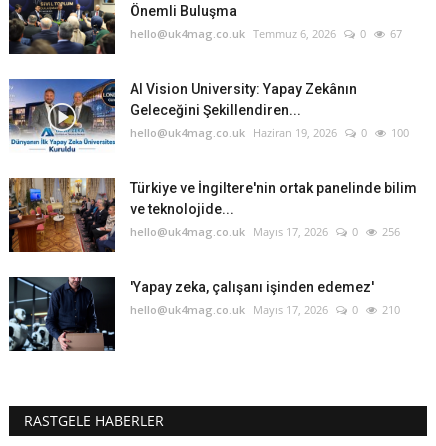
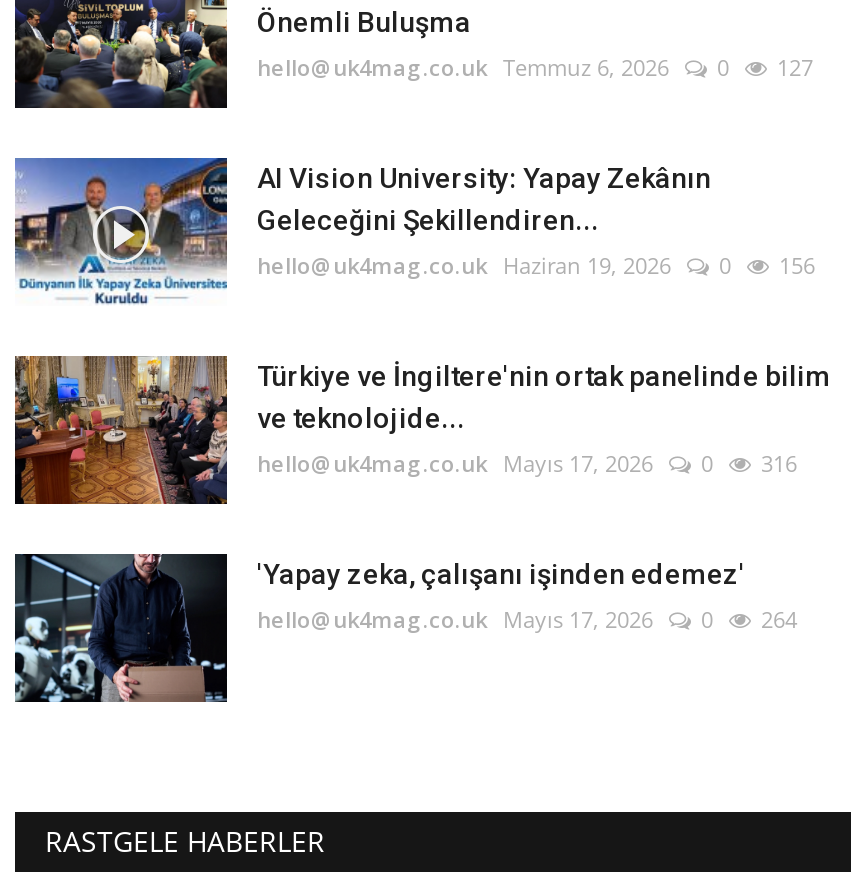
[130,26,402,41] hello@uk4mag.co.uk Temmuz 6, 2026 0 67 -> [257,52,813,82] hello@uk4mag.co.uk Temmuz 6, 2026 0 127
[130,125,409,140] hello@uk4mag.co.uk Haziran 19, 2026 0 100 -> [257,250,815,280] hello@uk4mag.co.uk Haziran 19, 2026 0 156
[130,224,400,239] hello@uk4mag.co.uk Mayıs 17, 2026 0 256 -> [257,448,797,478] hello@uk4mag.co.uk Mayıs 17, 2026 0 316
[130,302,400,317] hello@uk4mag.co.uk Mayıs 17, 2026 0 210 -> [257,604,797,634] hello@uk4mag.co.uk Mayıs 17, 2026 0 264

